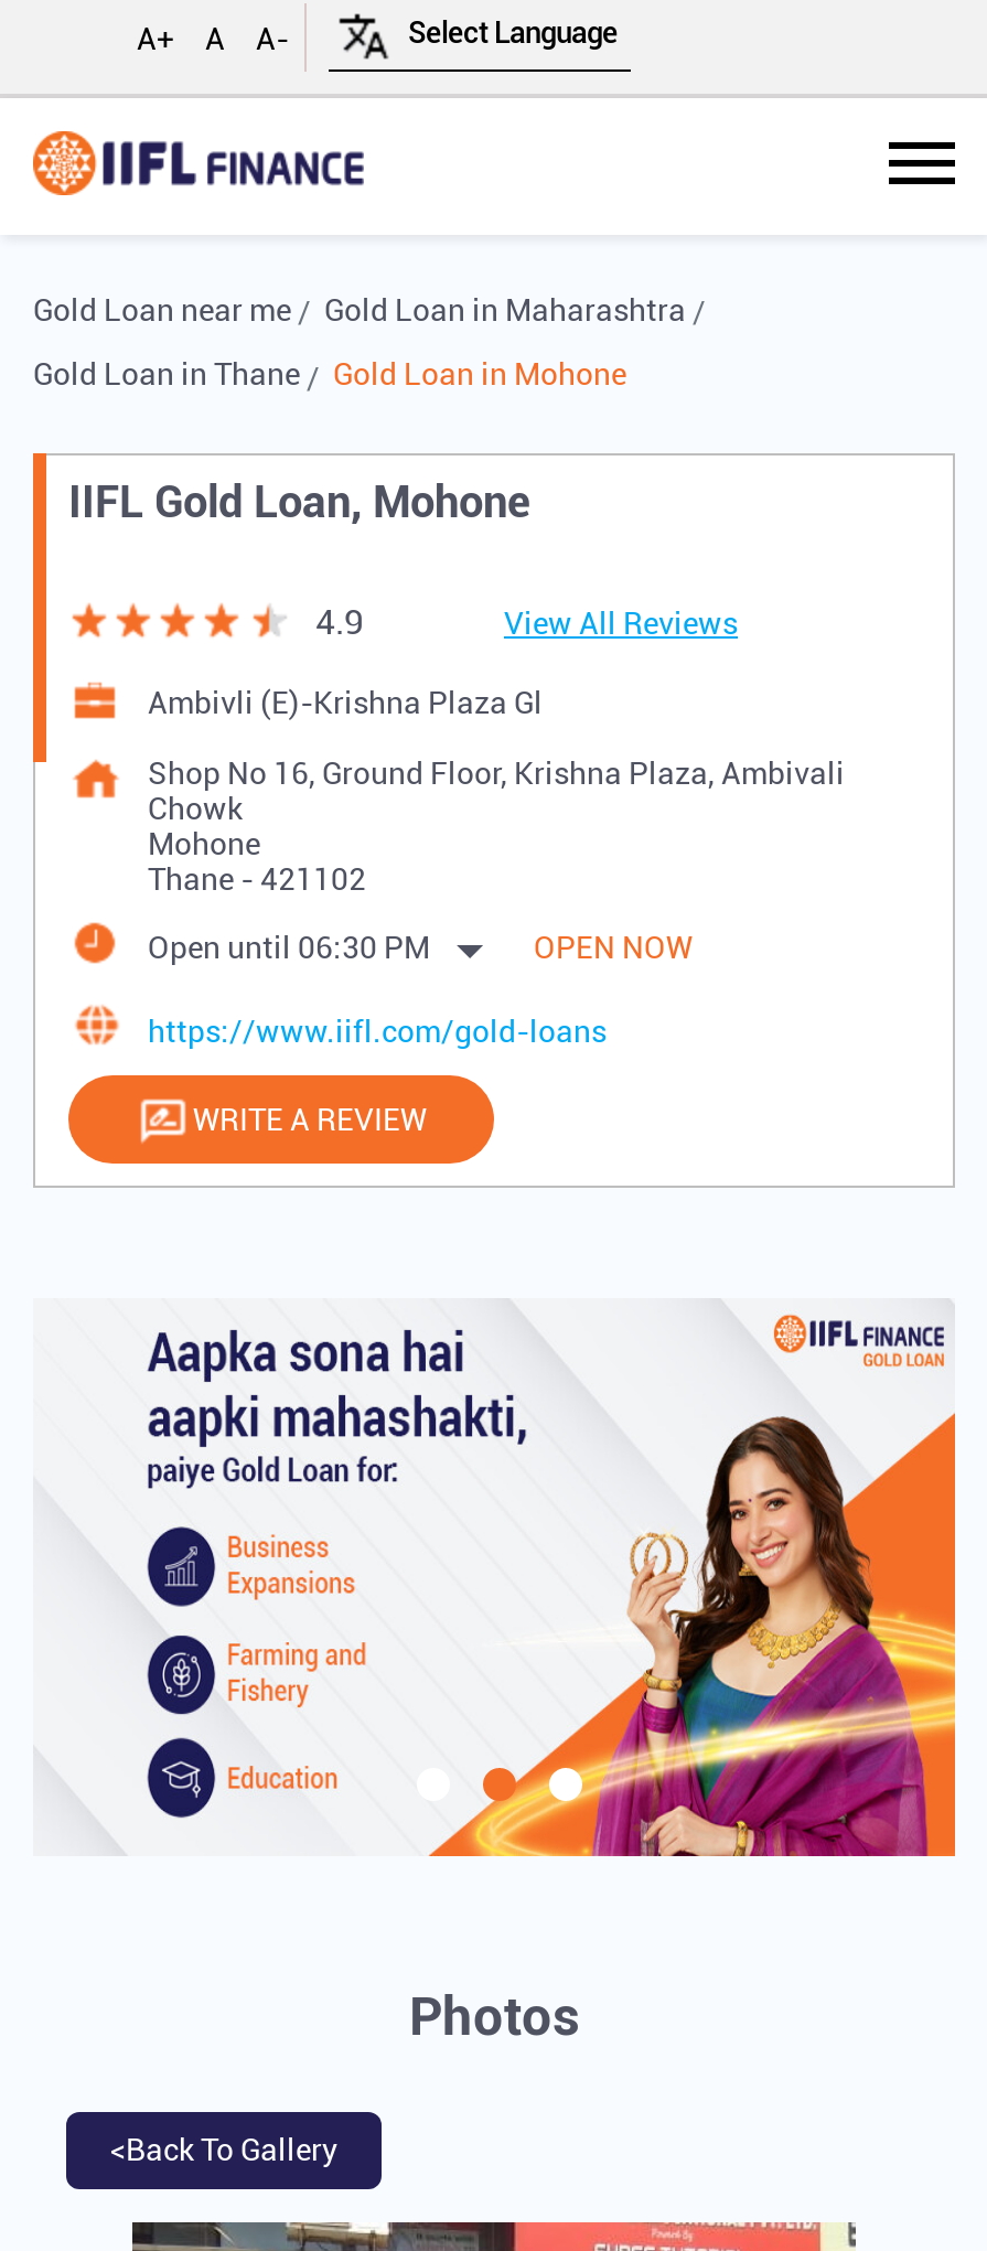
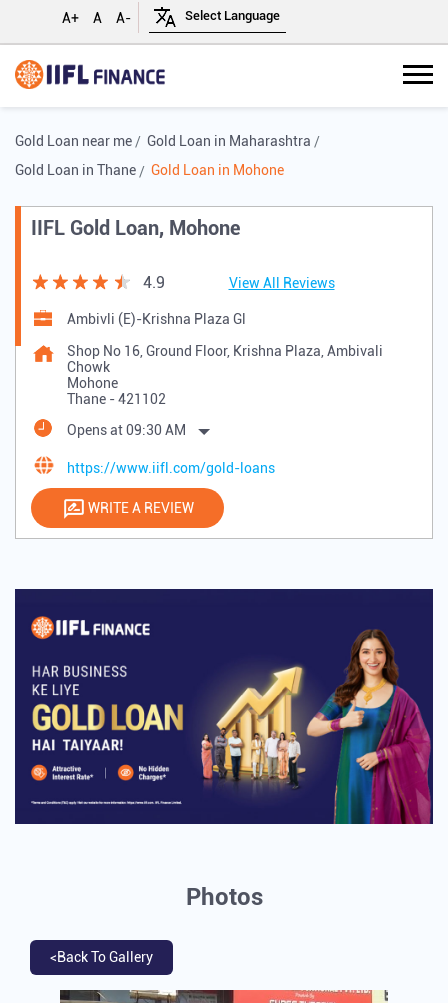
[148,929,693,964] Open until 06:30 PM | OPEN NOW -> [67,422,186,438] Opens at 09:30 AM
[33,1311,957,1858] [image] -> [14,588,434,825] [image]

